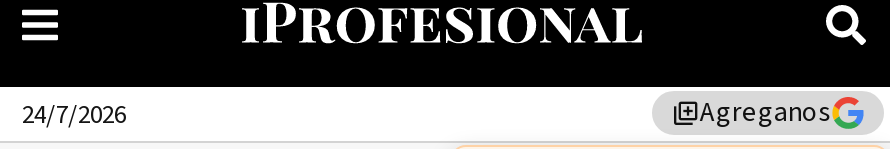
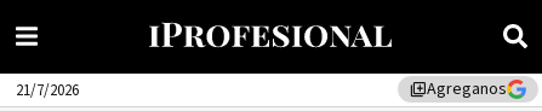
[22,99,126,133] 24/7/2026 -> [16,81,79,101] 21/7/2026

